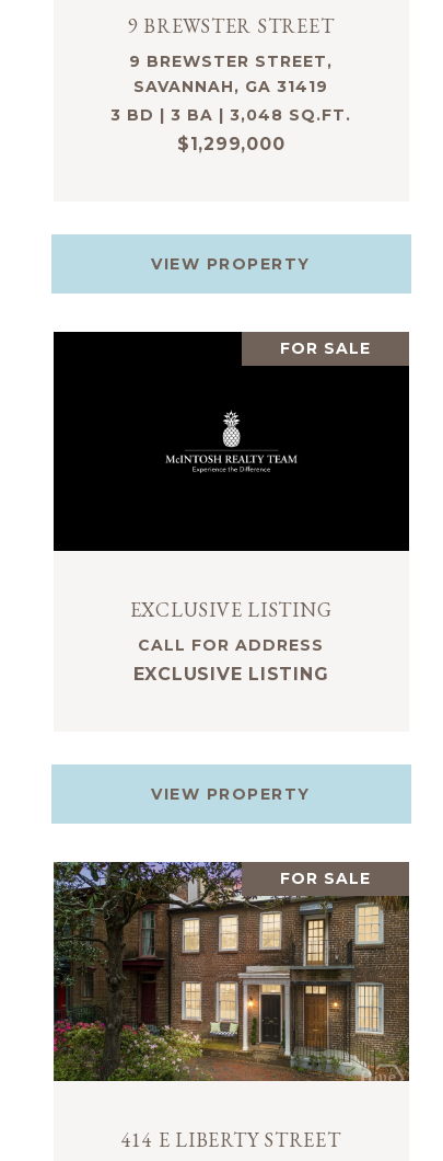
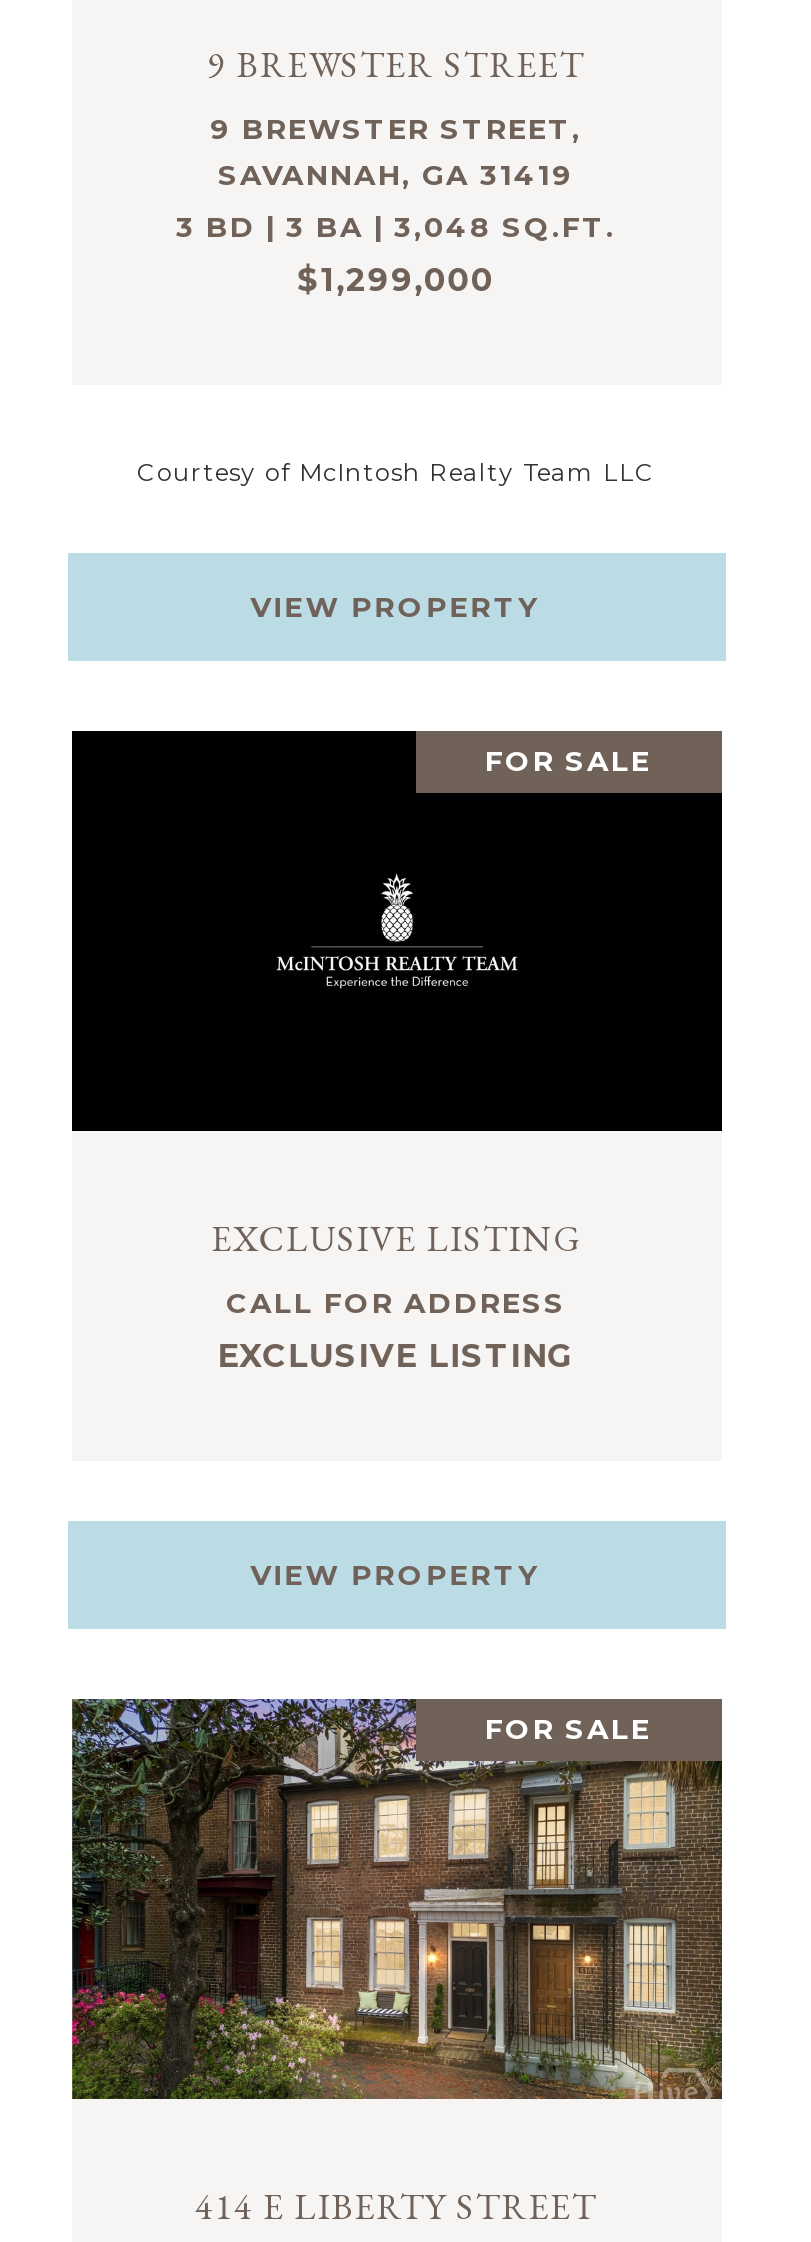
none -> [137,456,655,486] Courtesy of McIntosh Realty Team LLC

